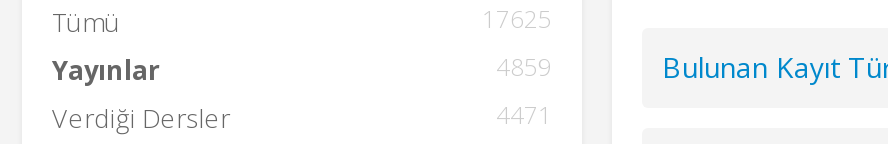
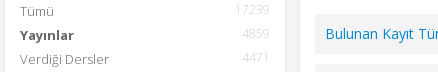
[482,2,552,36] 17625 -> [235,1,270,18] 17239

